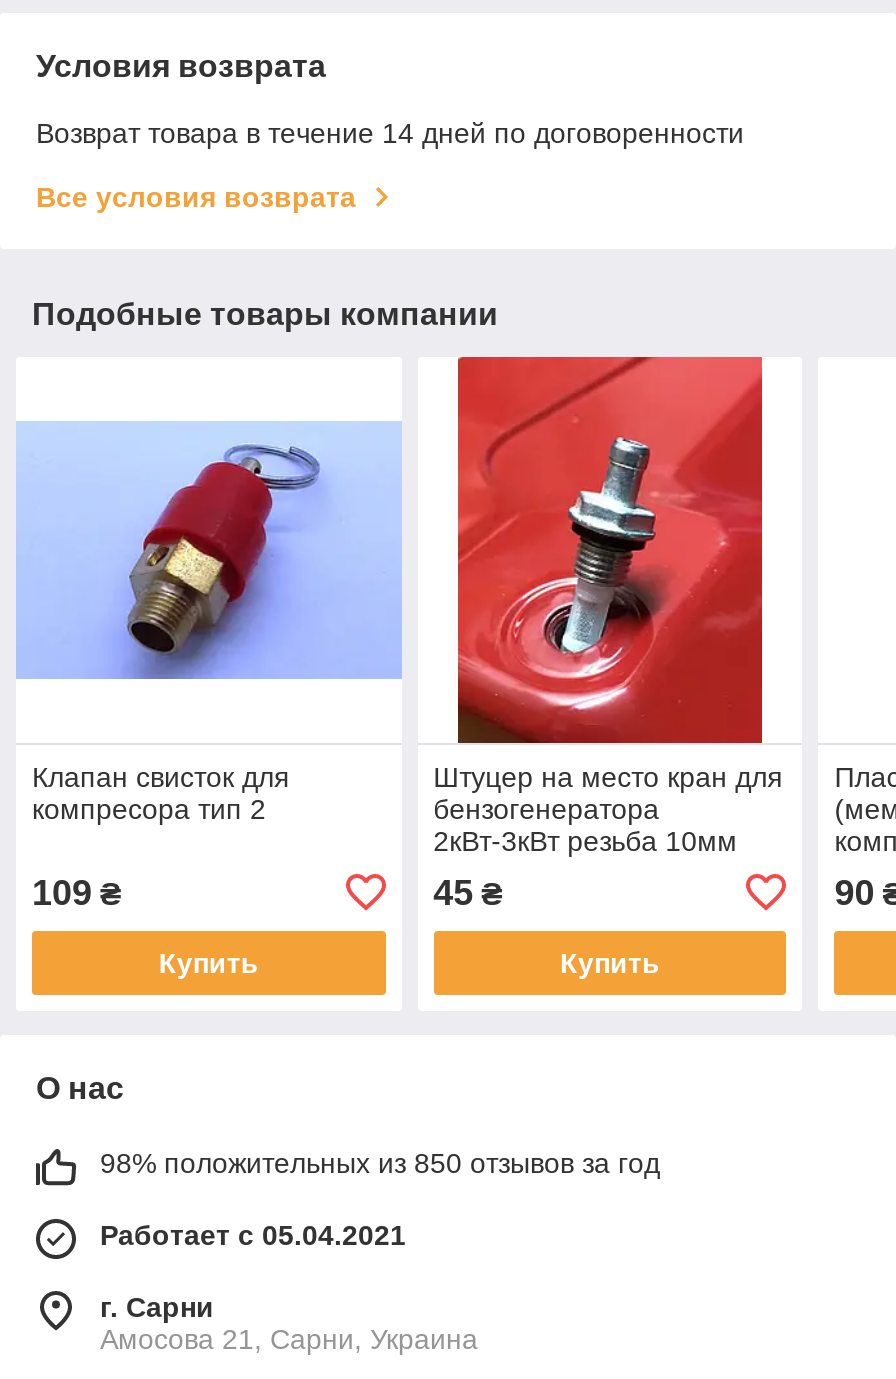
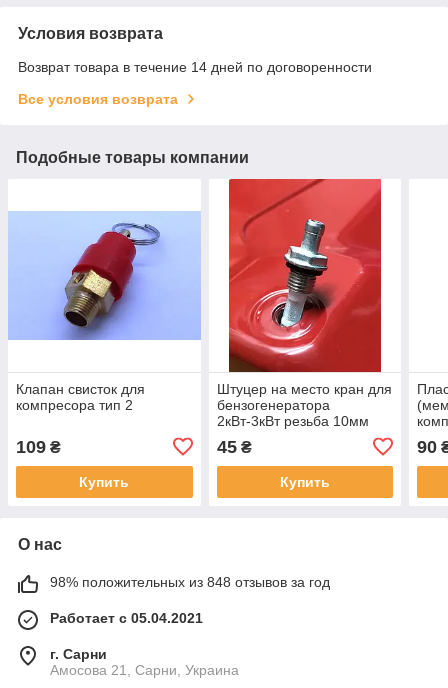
[100,1147,660,1179] 98% положительных из 850 отзывов за год -> [50,574,330,590] 98% положительных из 848 отзывов за год

